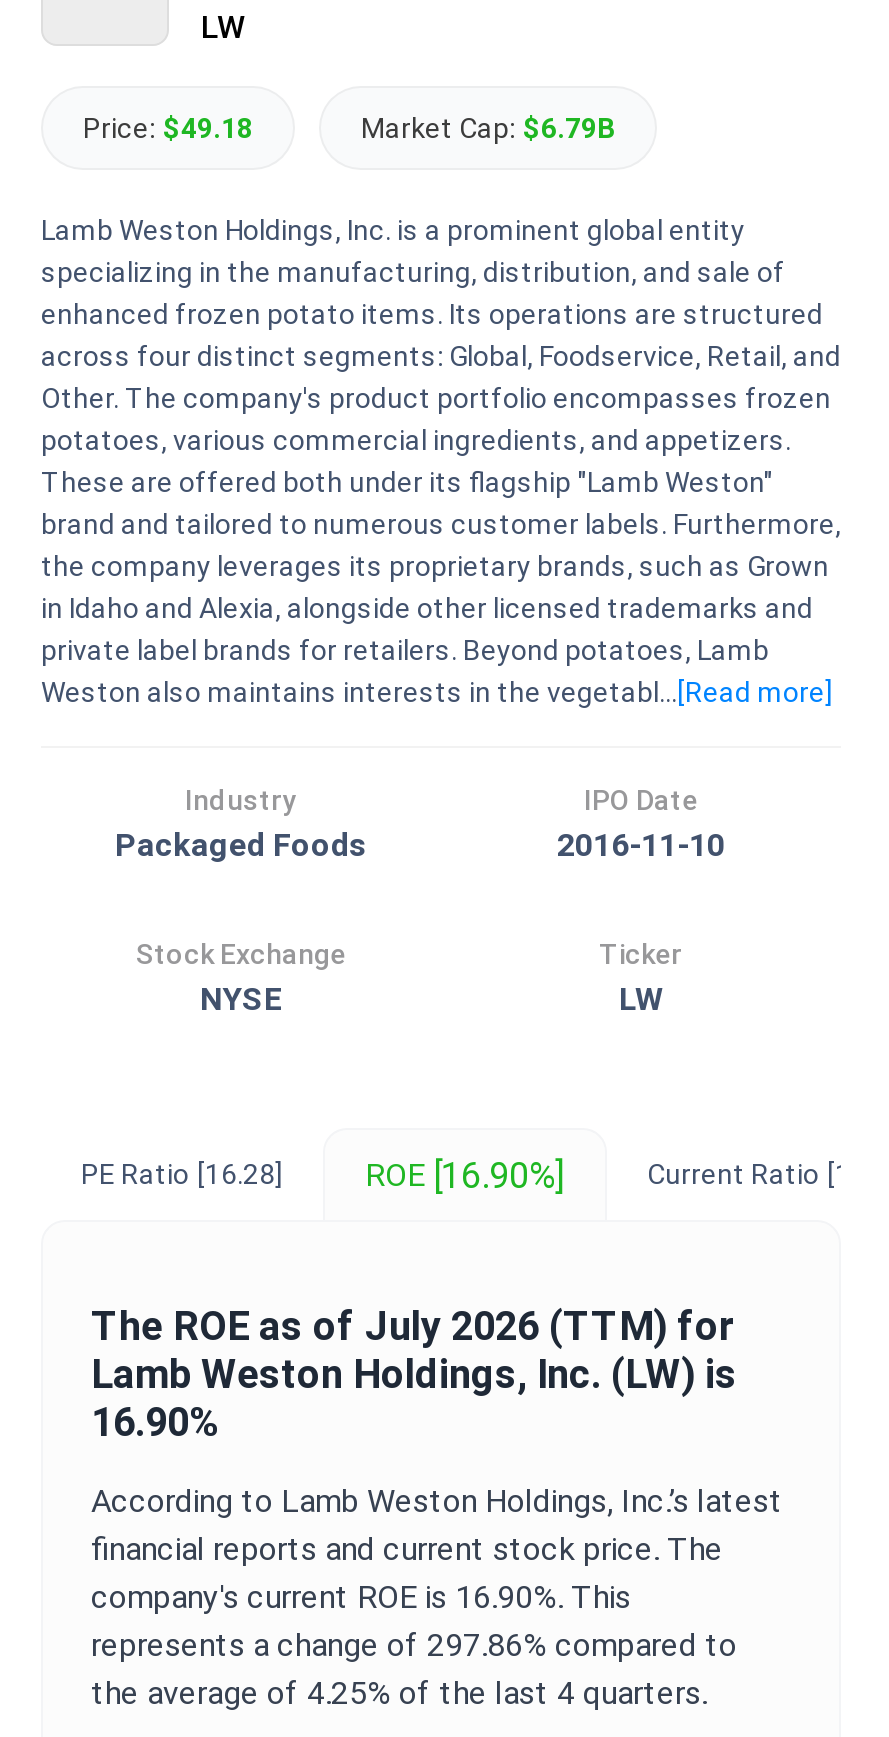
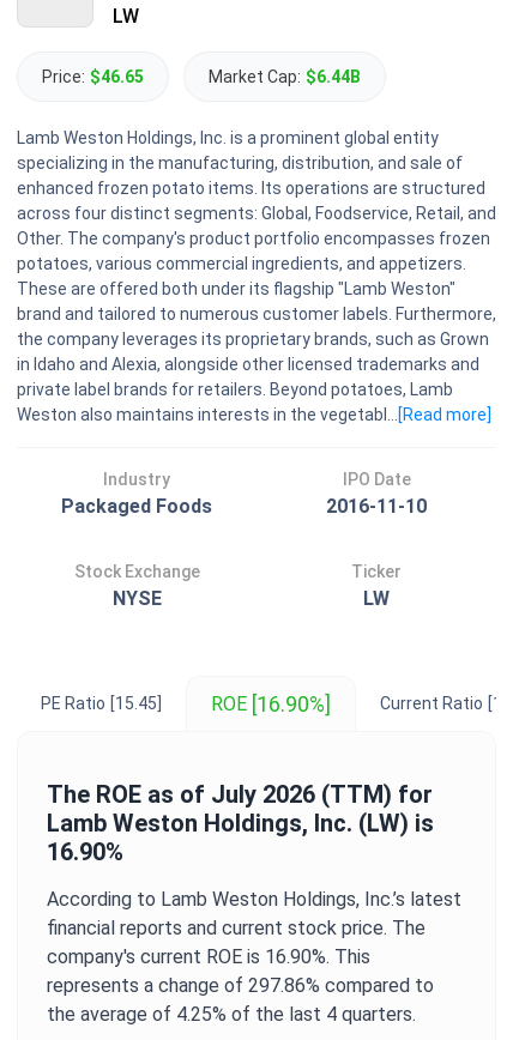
[83,112,253,144] Price: $49.18 -> [42,67,144,86] Price: $46.65
[361,112,615,144] Market Cap: $6.79B -> [209,67,361,86] Market Cap: $6.44B
[81,1158,283,1190] PE Ratio [16.28] -> [41,694,162,713] PE Ratio [15.45]

